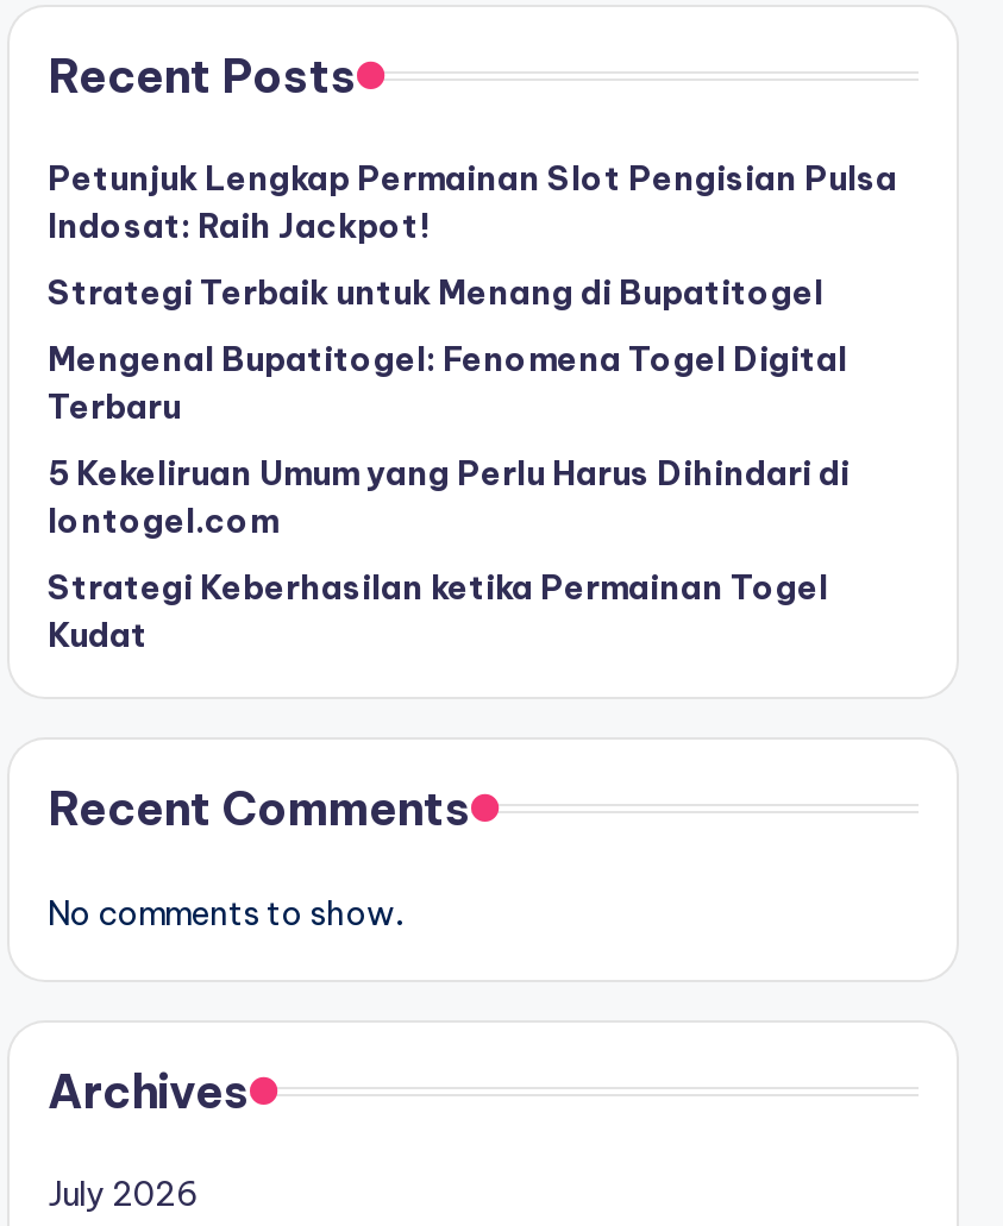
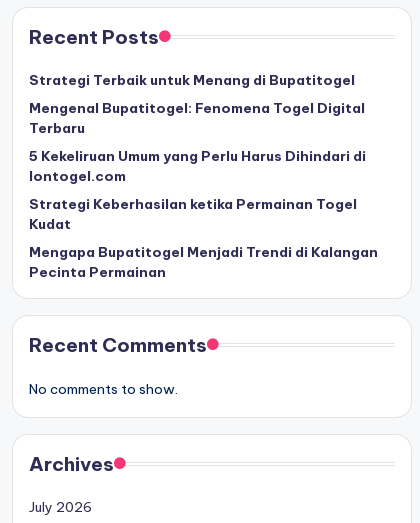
[48,158,897,248] Petunjuk Lengkap Permainan Slot Pengisian Pulsa | Indosat: Raih Jackpot! -> none
moved [48,272,850,657] -> [29,71,366,233]: Strategi Terbaik untuk Menang di Bupatitogel | Mengenal Bupatitogel: Fenomena Togel Digital | Terbaru | 5 Kekeliruan Umum yang Perlu Harus Dihindari di | Iontogel.com | Strategi Keberhasilan ketika Permainan Togel | Kudat
none -> [29,243,378,281] Mengapa Bupatitogel Menjadi Trendi di Kalangan | Pecinta Permainan

